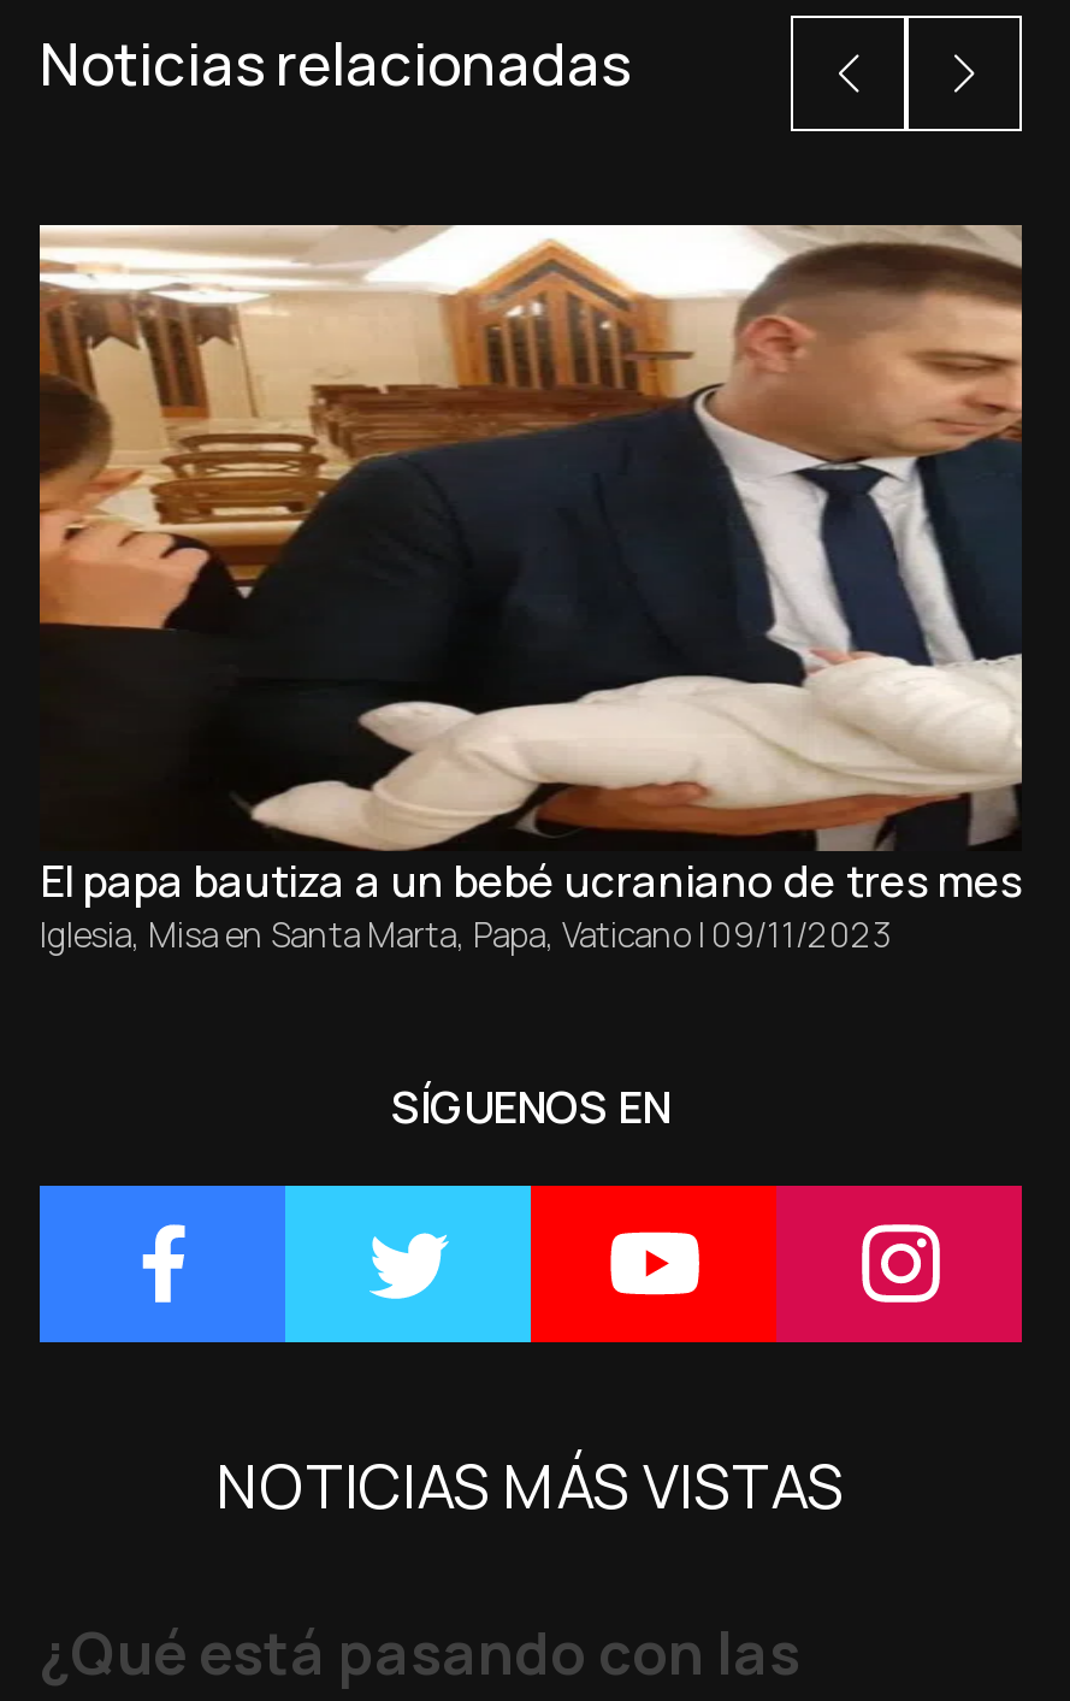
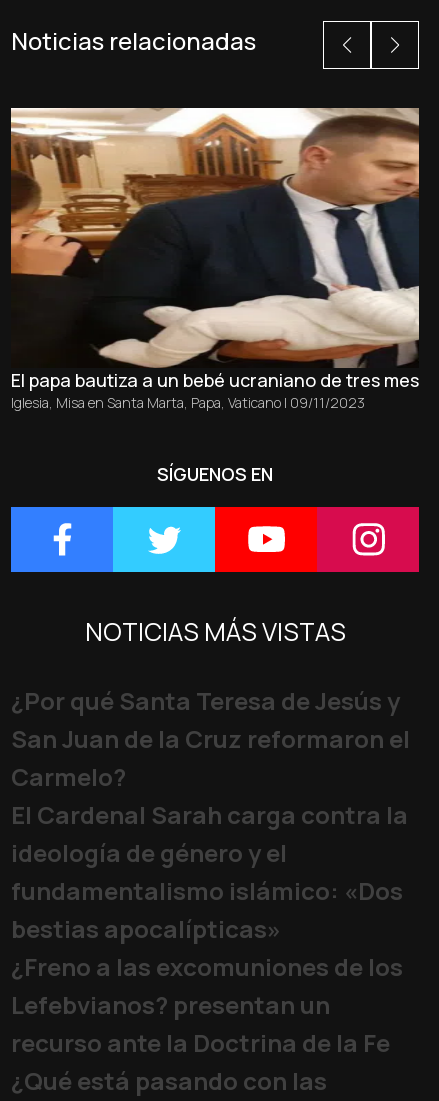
none -> [11,684,410,1059] ¿Por qué Santa Teresa de Jesús y | San Juan de la Cruz reformaron el | Carmelo? | El Cardenal Sarah carga contra la | ideología de género y el | fundamentalismo islámico: «Dos | bestias apocalípticas» | ¿Freno a las excomuniones de los | Lefebvianos? presentan un | recurso ante la Doctrina de la Fe

